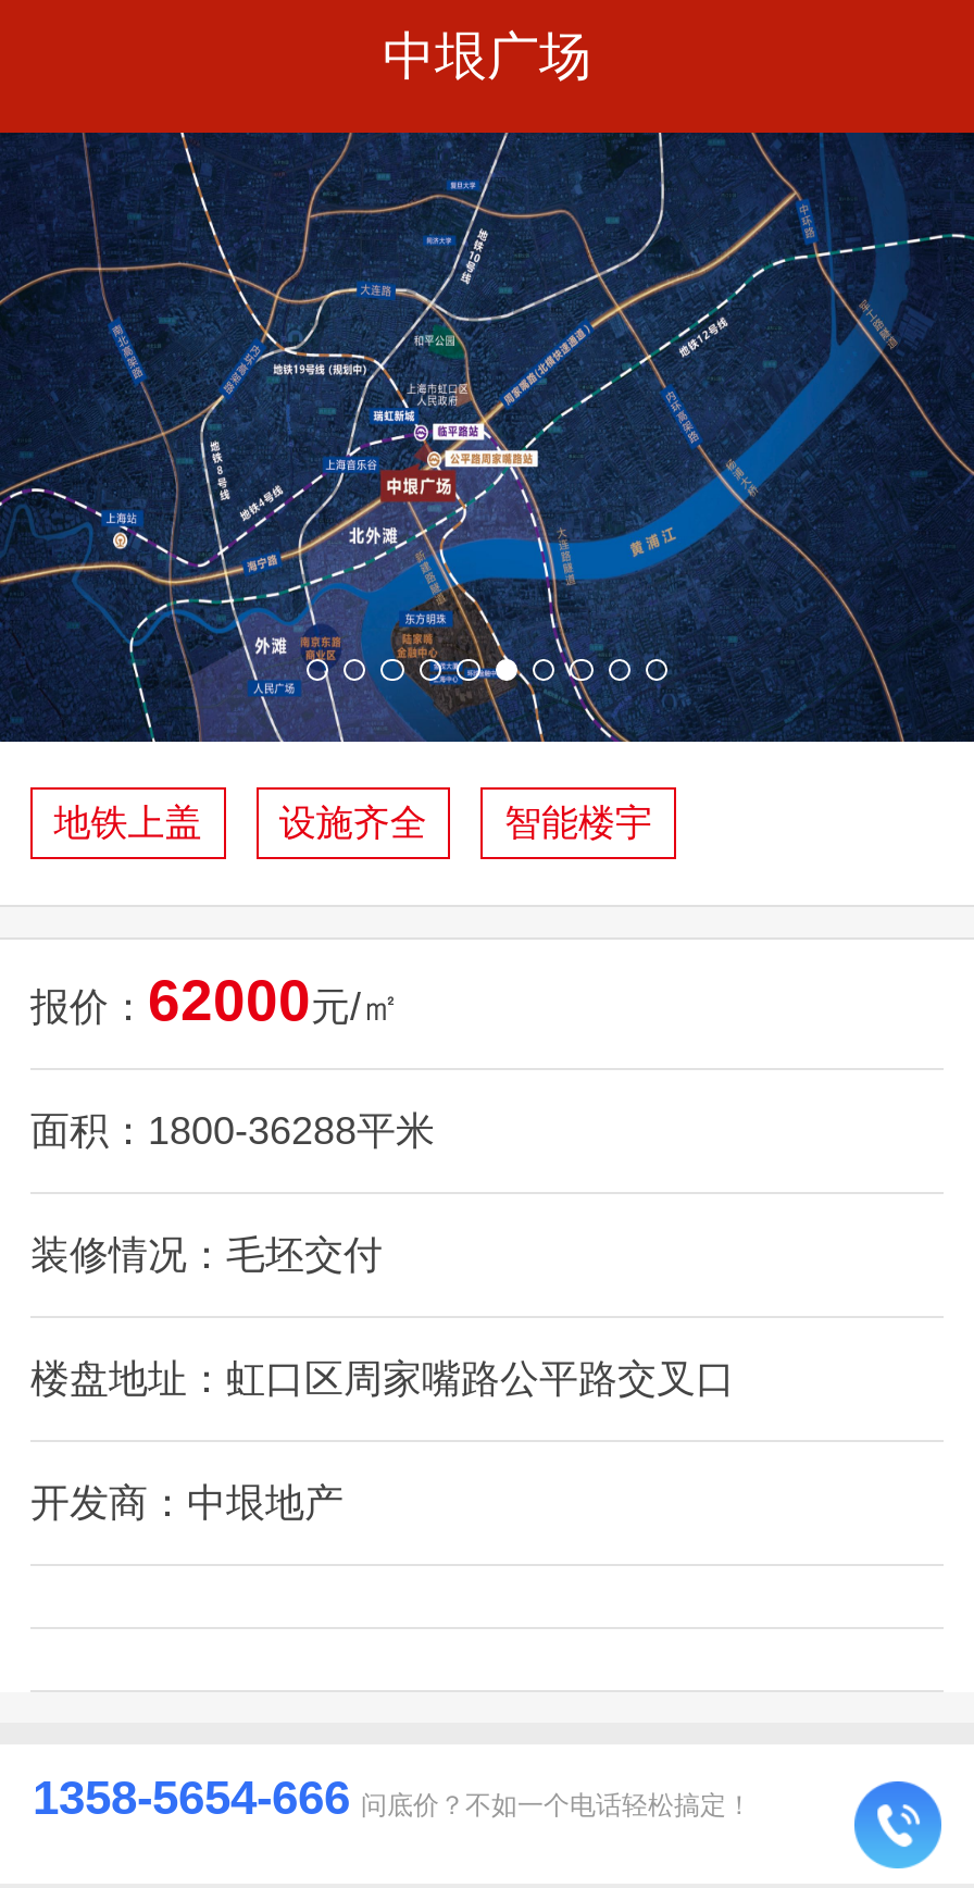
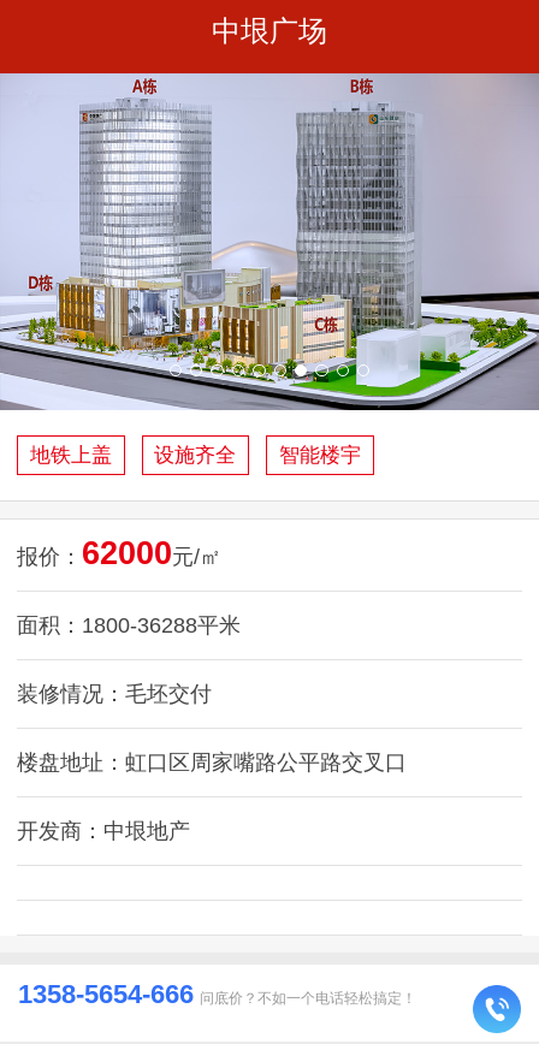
[7,131,967,744] [image] -> [4,72,535,410] [image]

